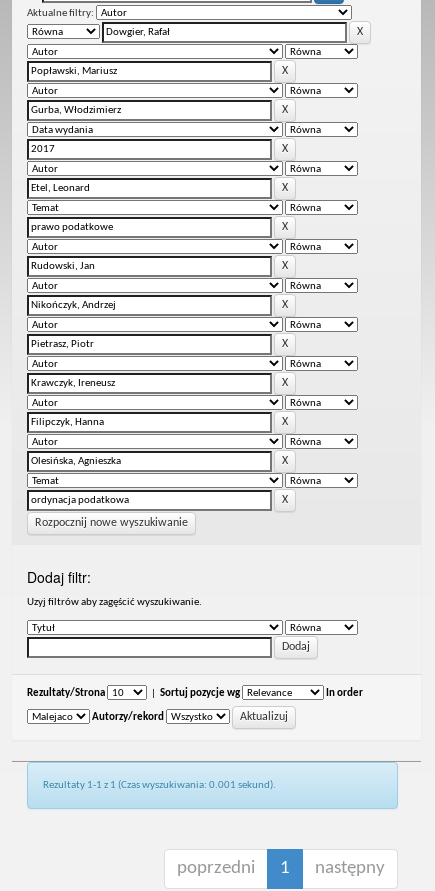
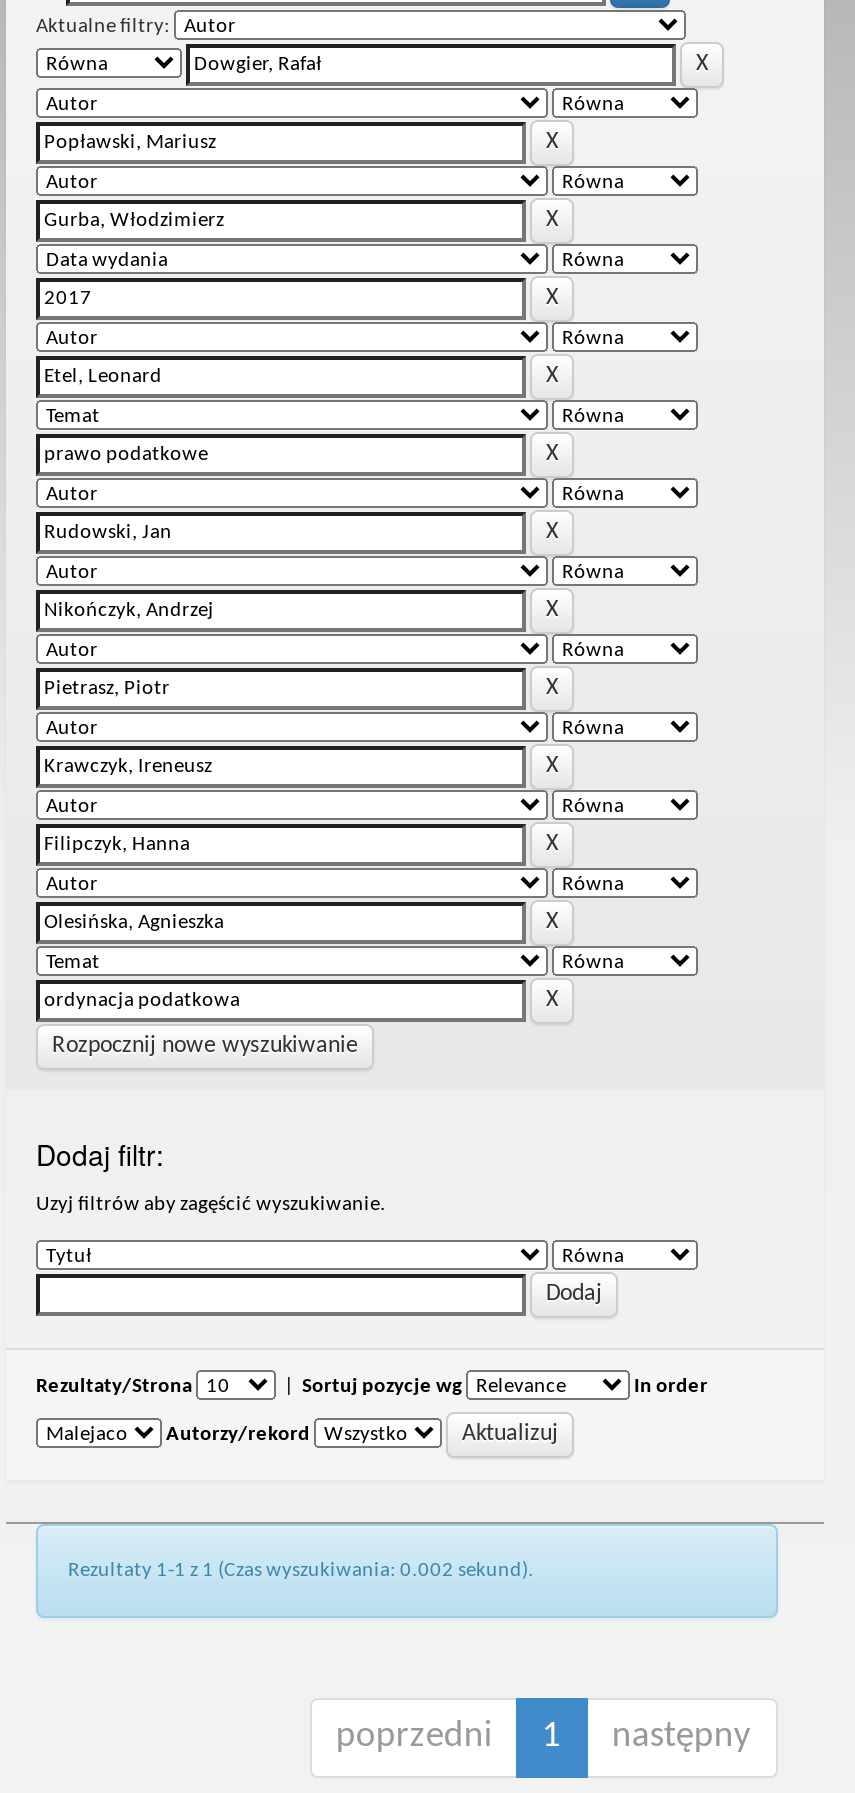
[43,780,276,791] Rezultaty 1-1 z 1 (Czas wyszukiwania: 0.001 sekund). -> [68,1560,534,1582] Rezultaty 1-1 z 1 (Czas wyszukiwania: 0.002 sekund).

